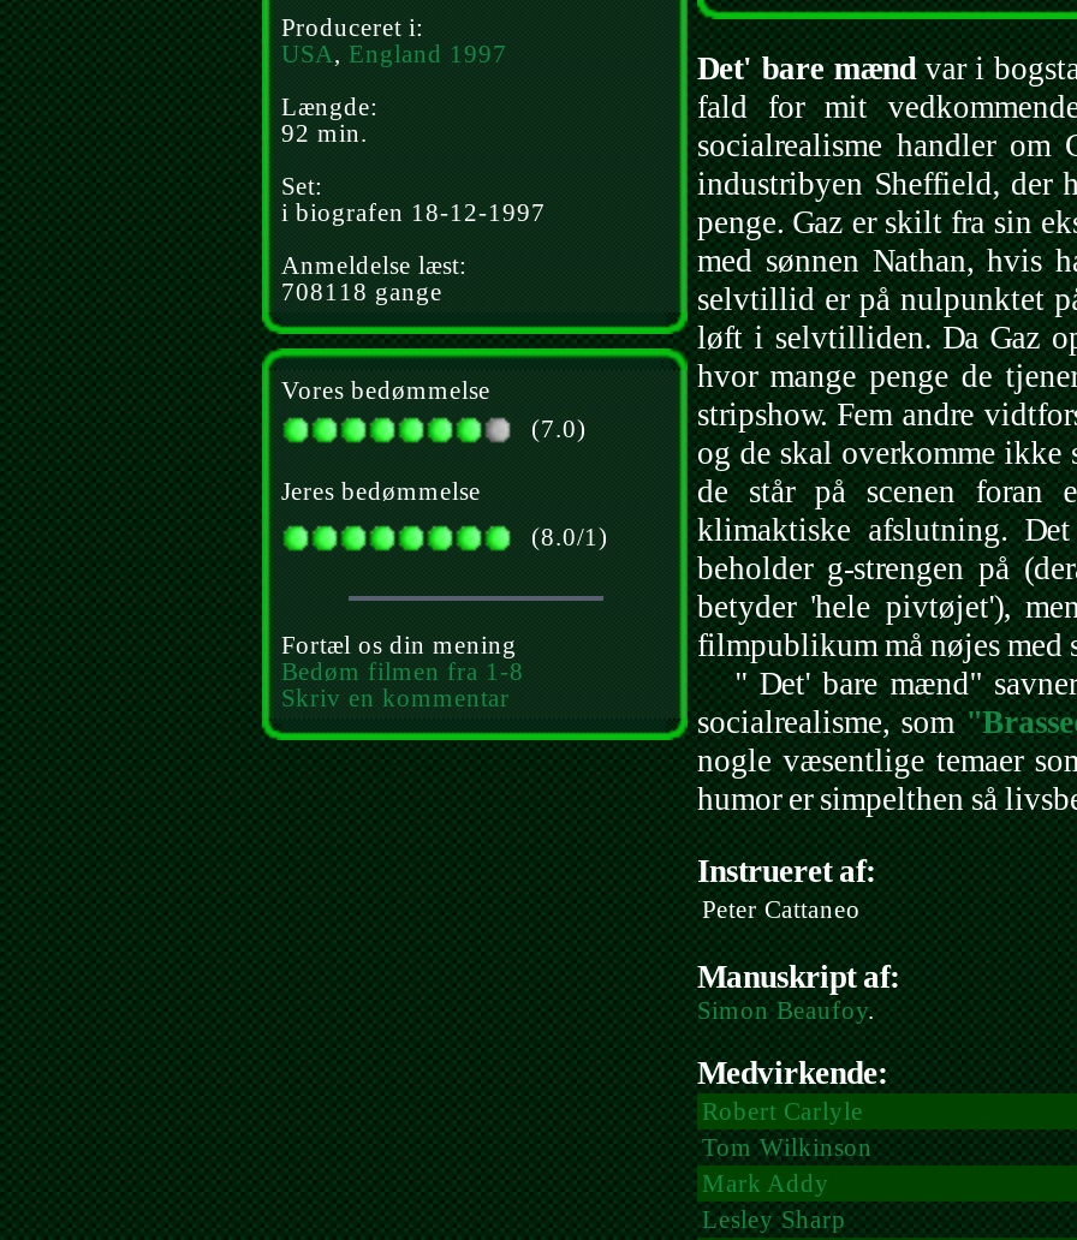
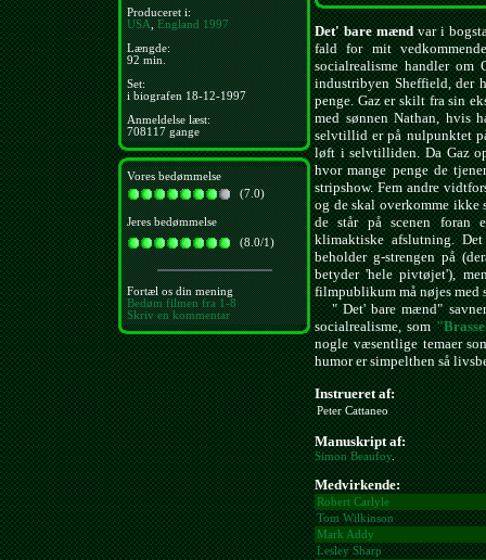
[281,279,442,305] 708118 gange -> [127,126,200,138] 708117 gange

